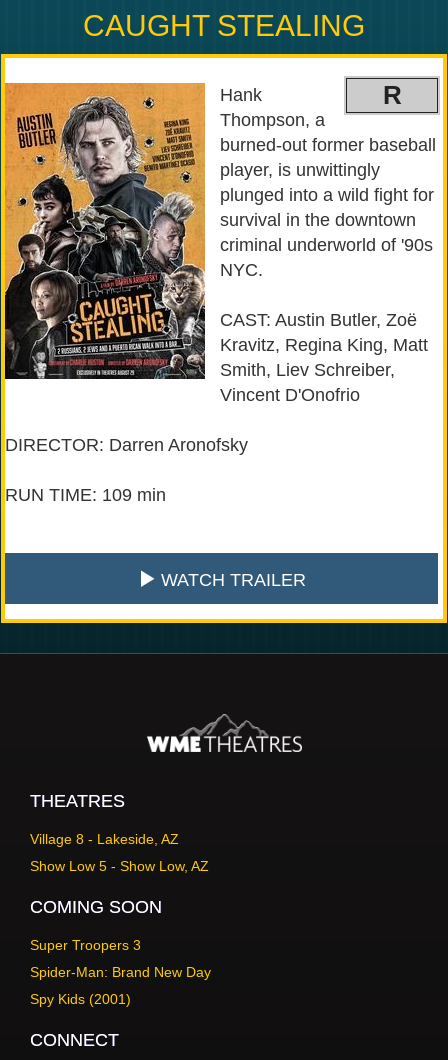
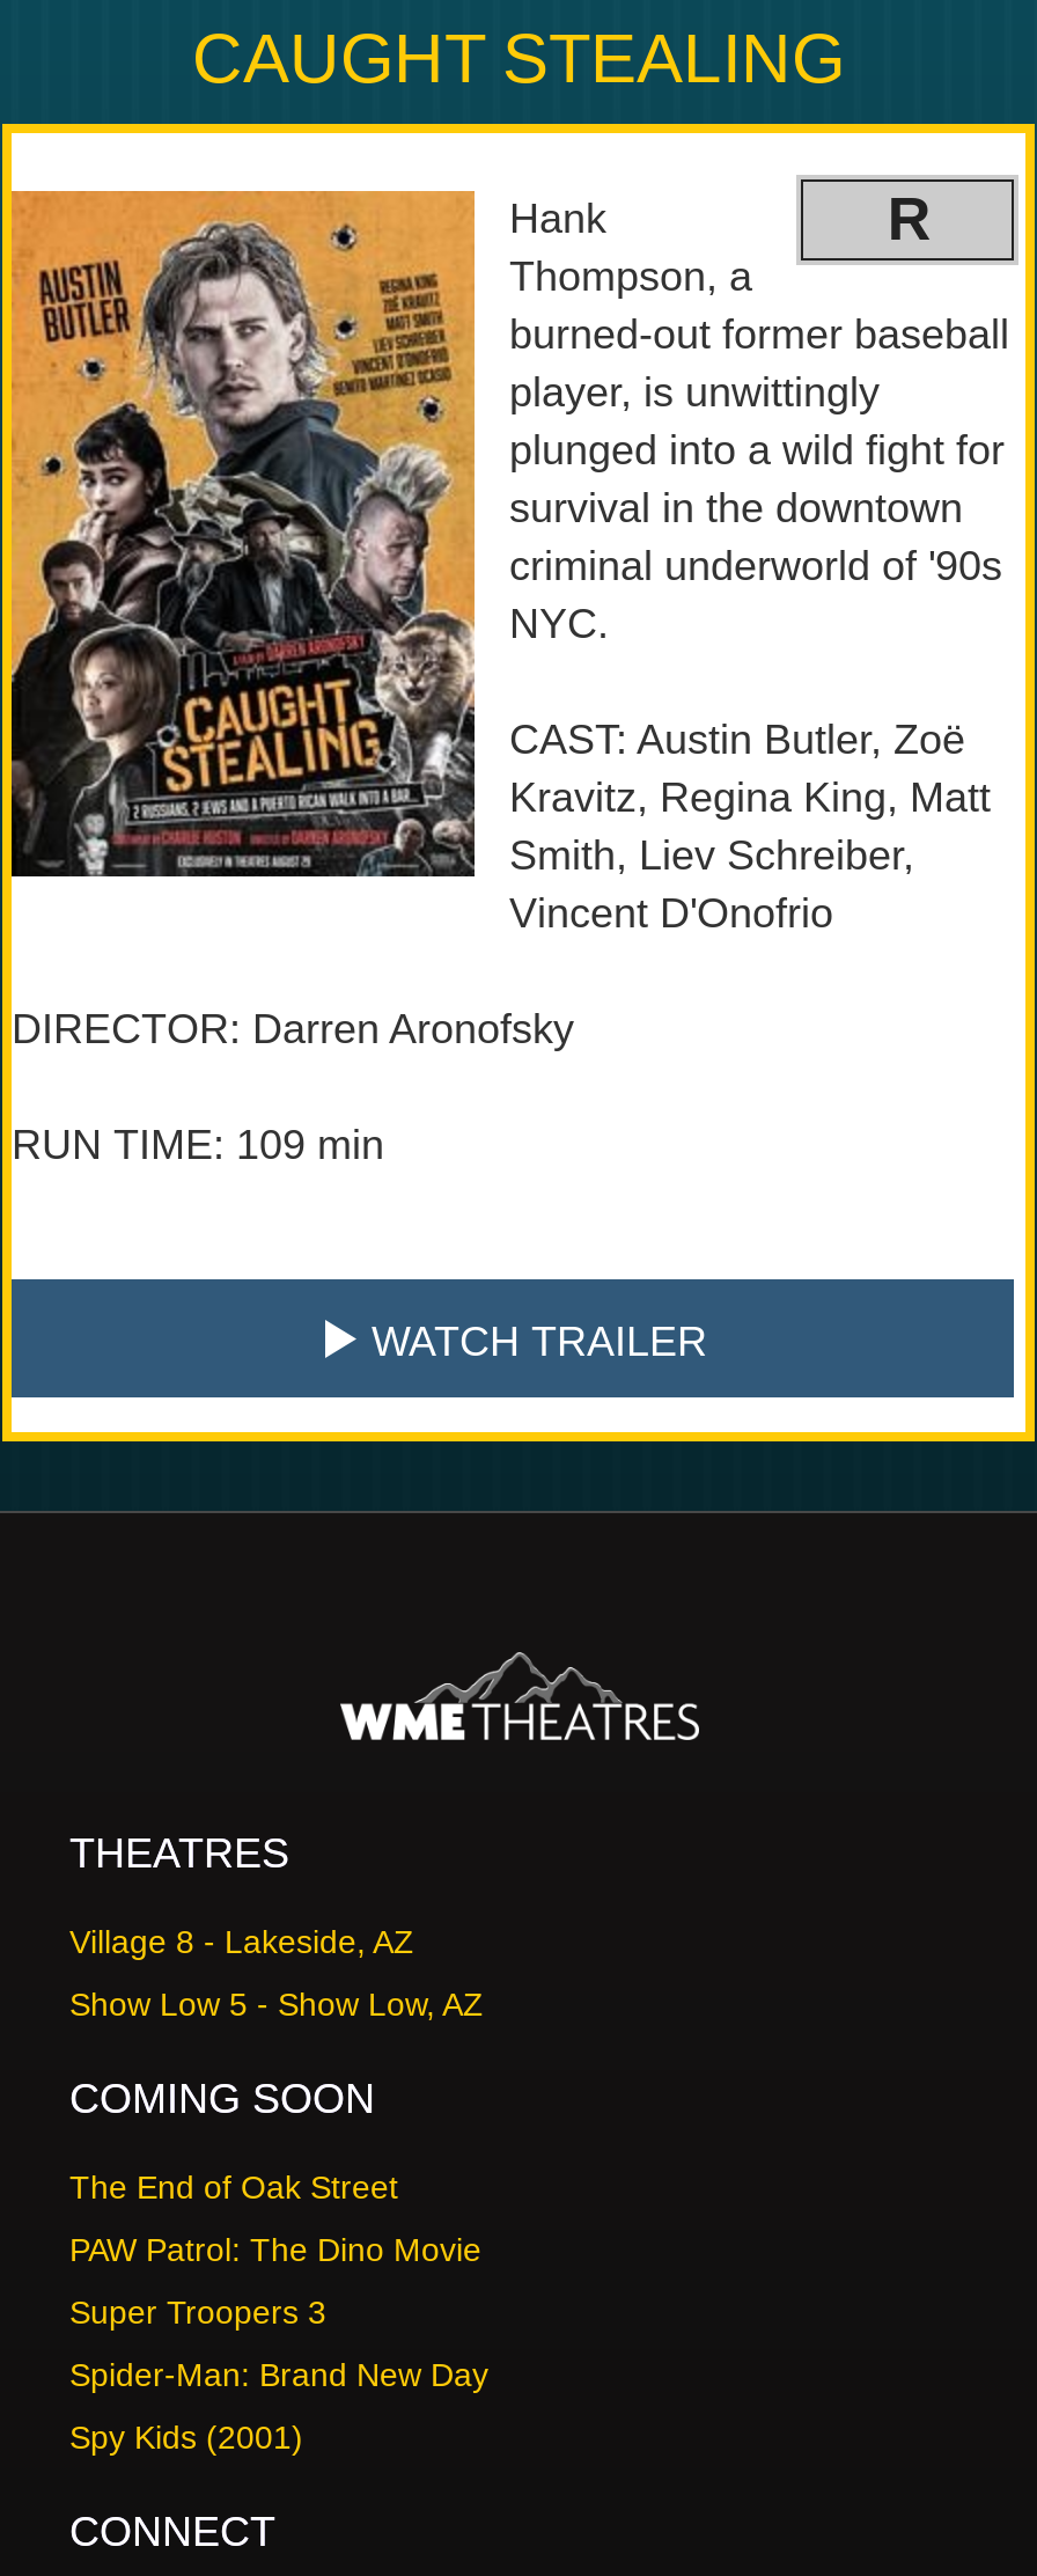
none -> [69,2169,481,2269] The End of Oak Street | PAW Patrol: The Dino Movie

